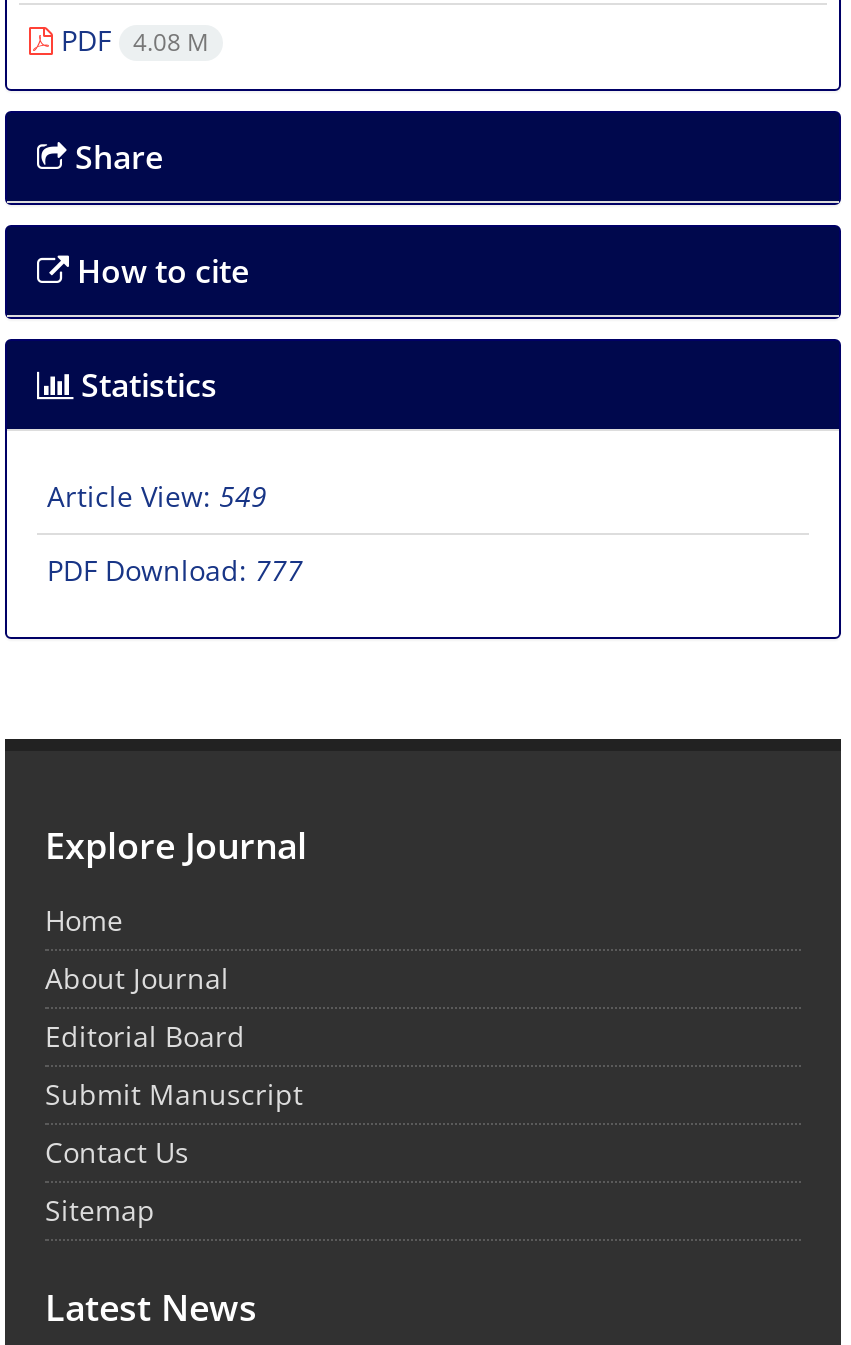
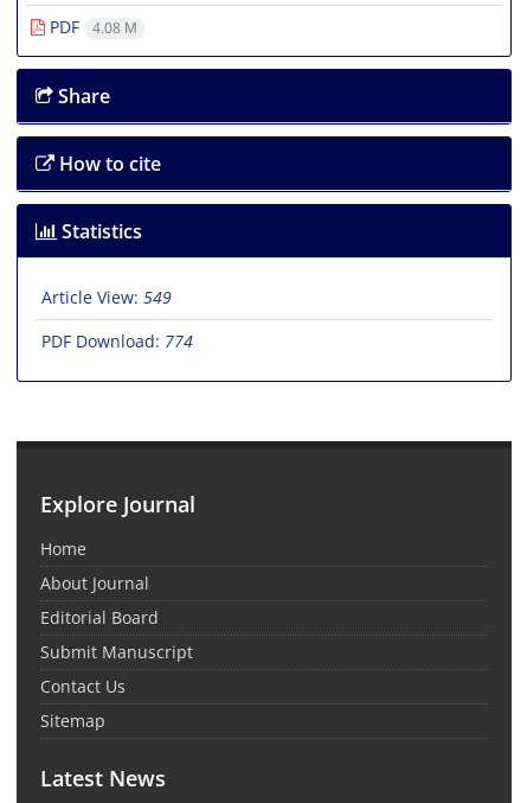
[47,551,303,589] PDF Download: 777 -> [41,330,193,353] PDF Download: 774

